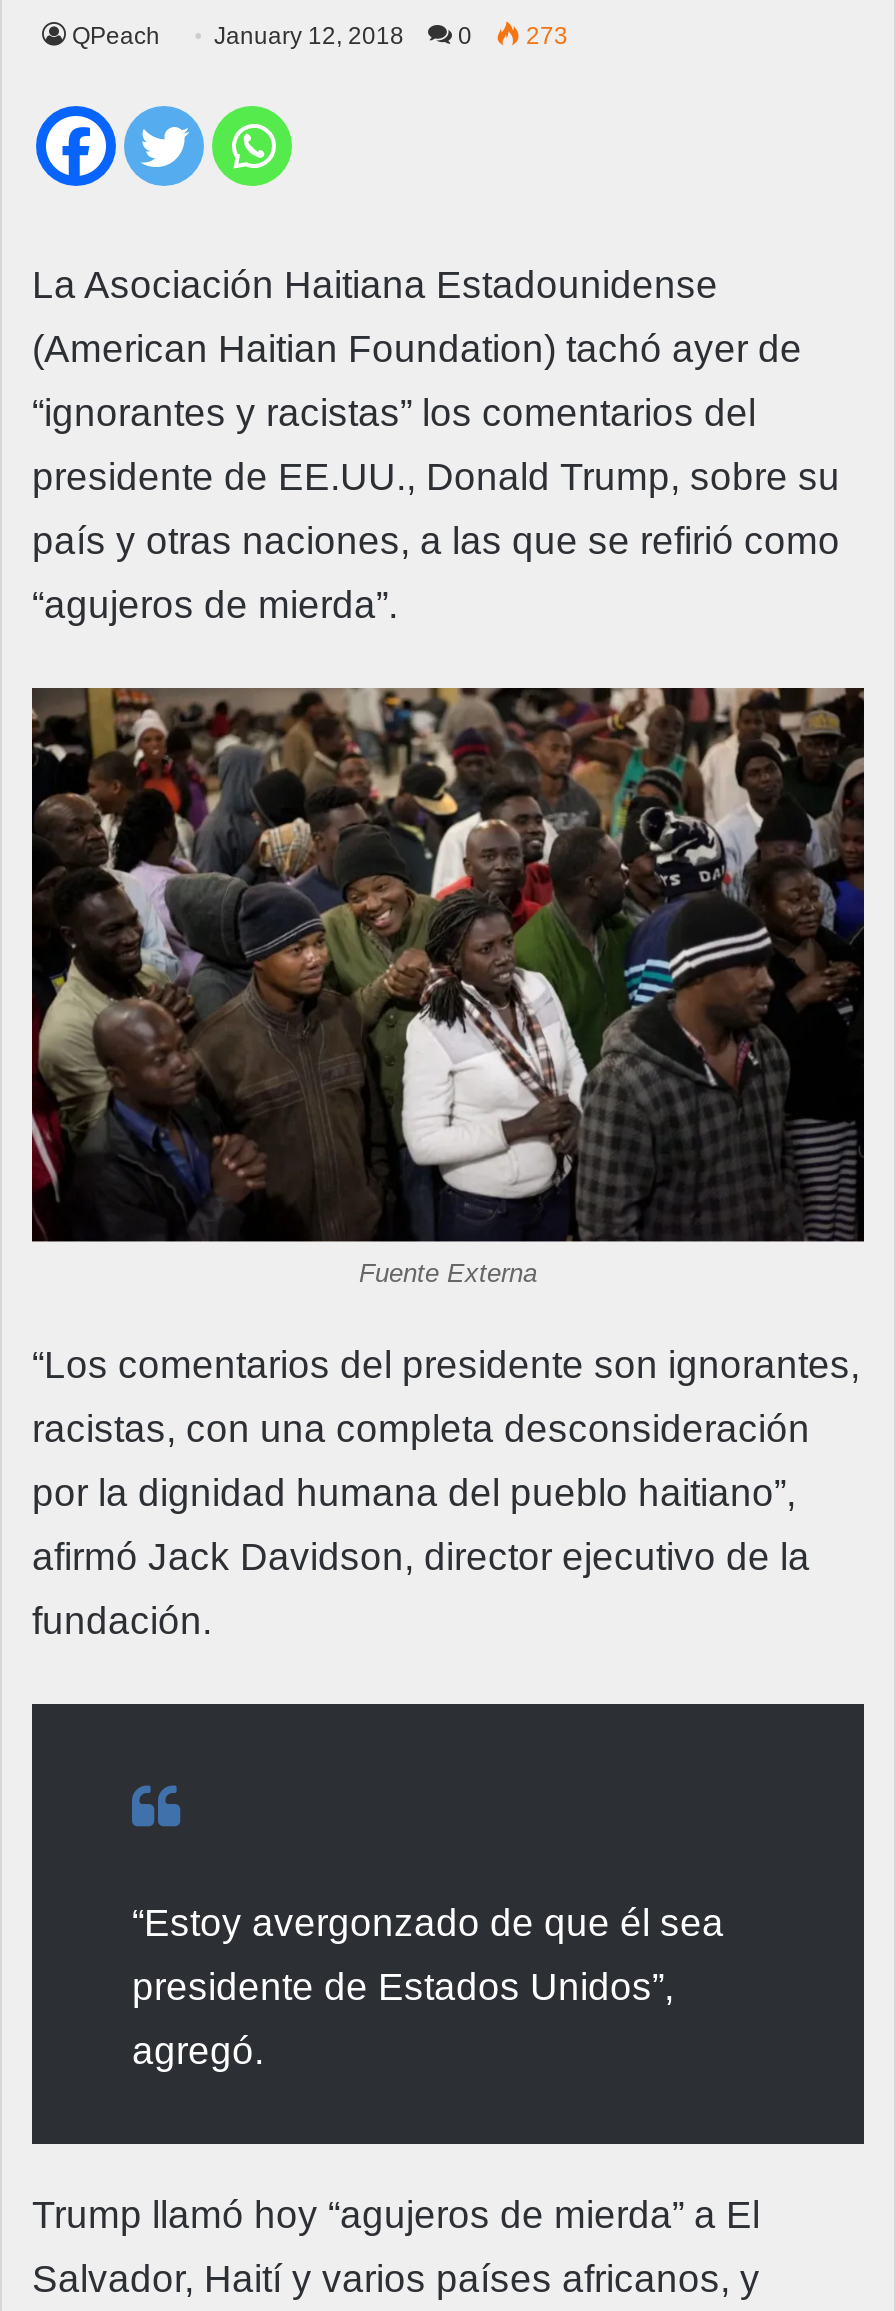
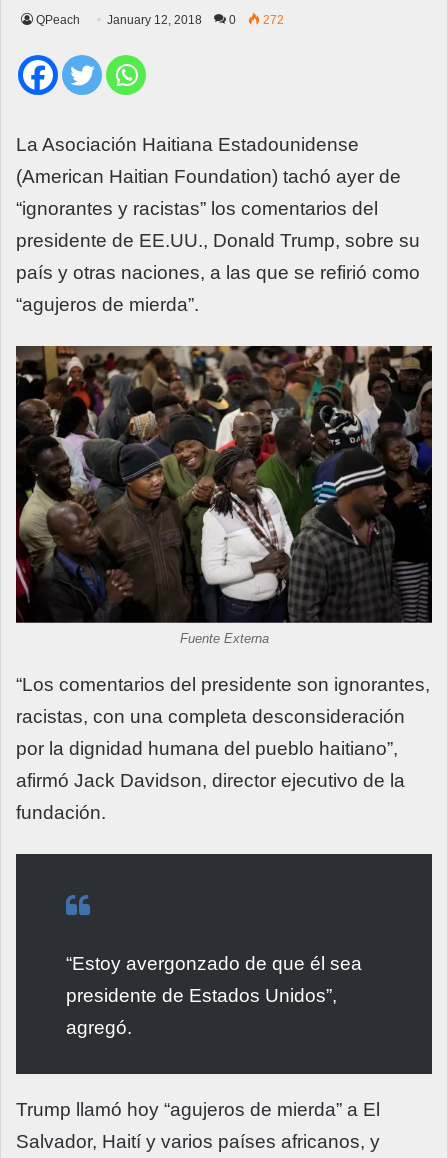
[72,21,568,49] QPeach January 12, 2018 0 273 -> [36,13,284,27] QPeach January 12, 2018 0 272

